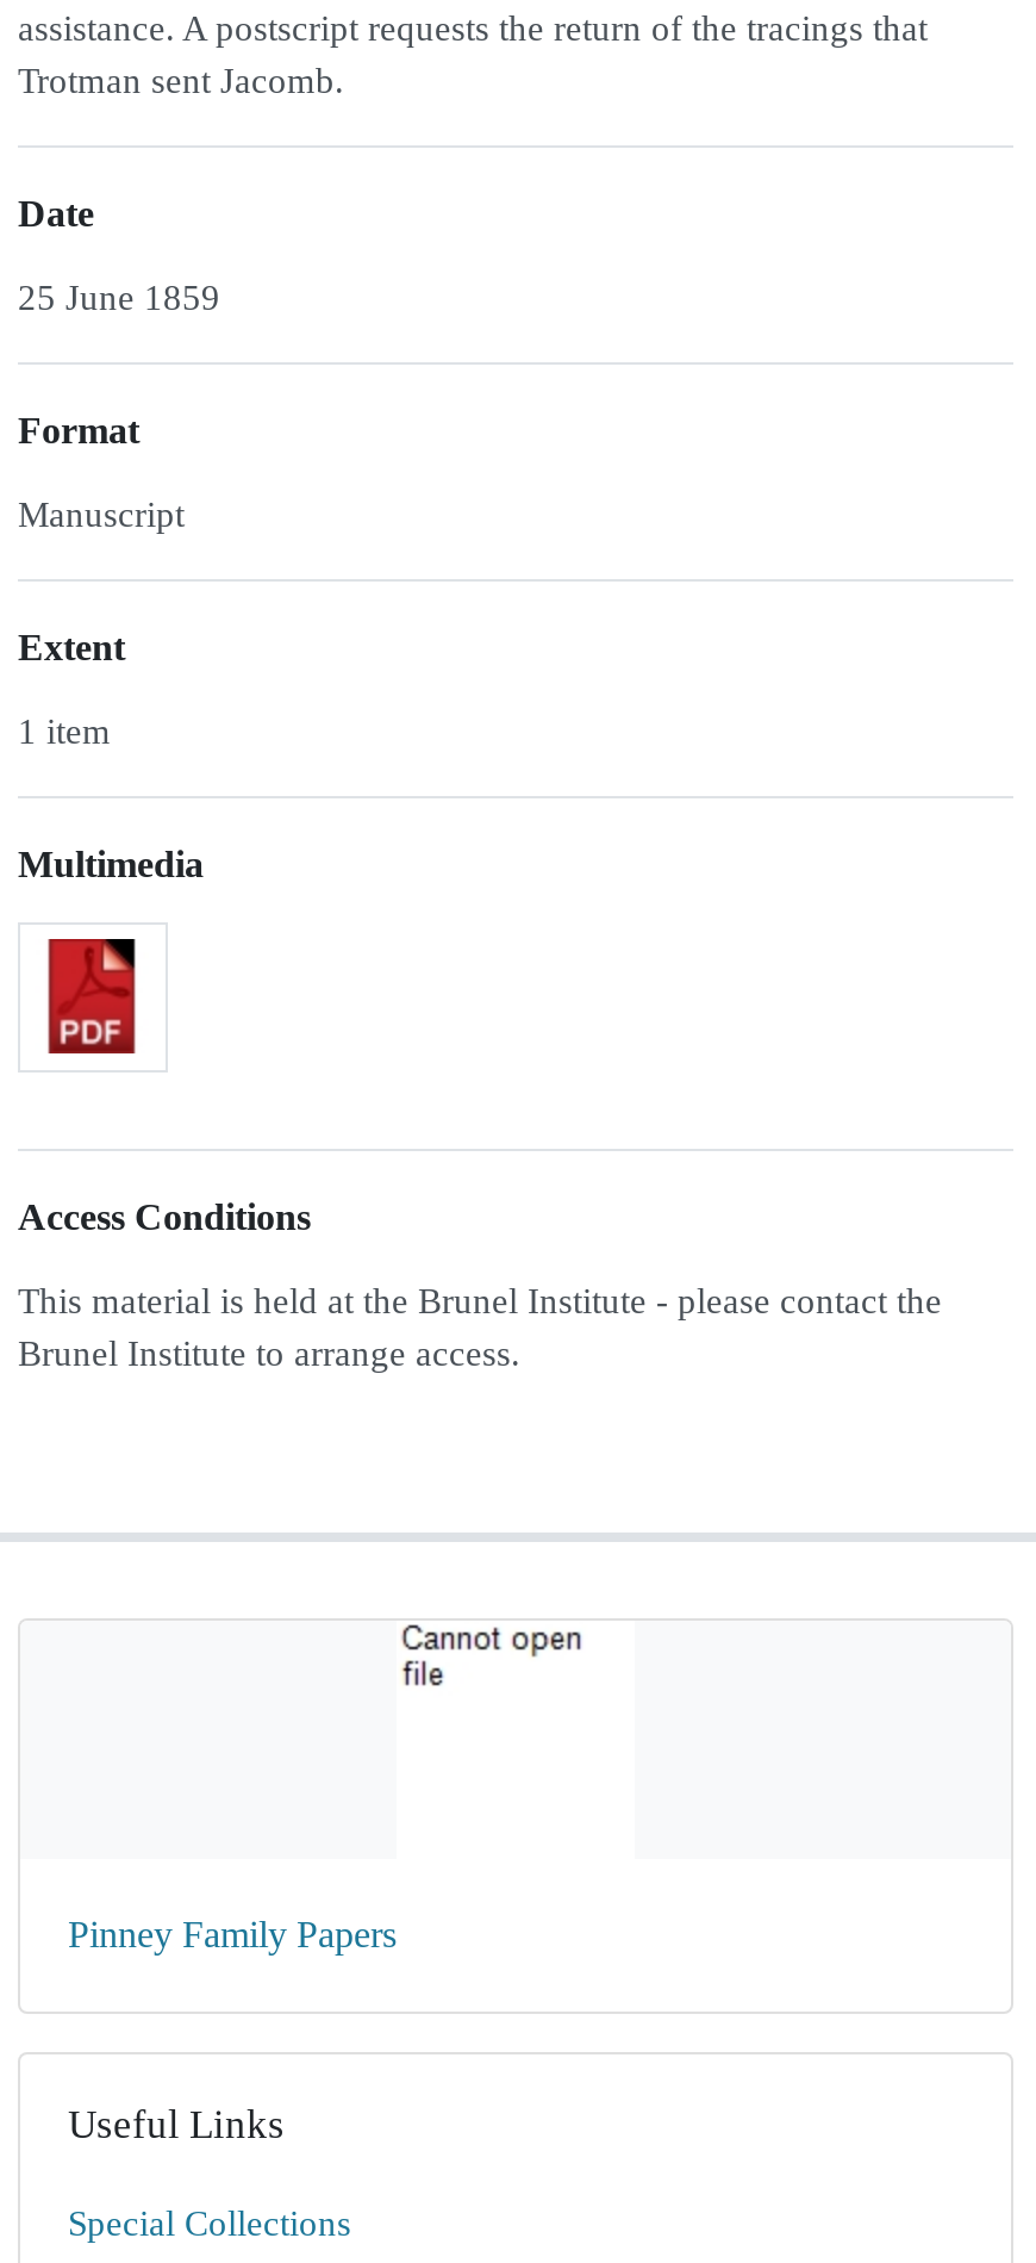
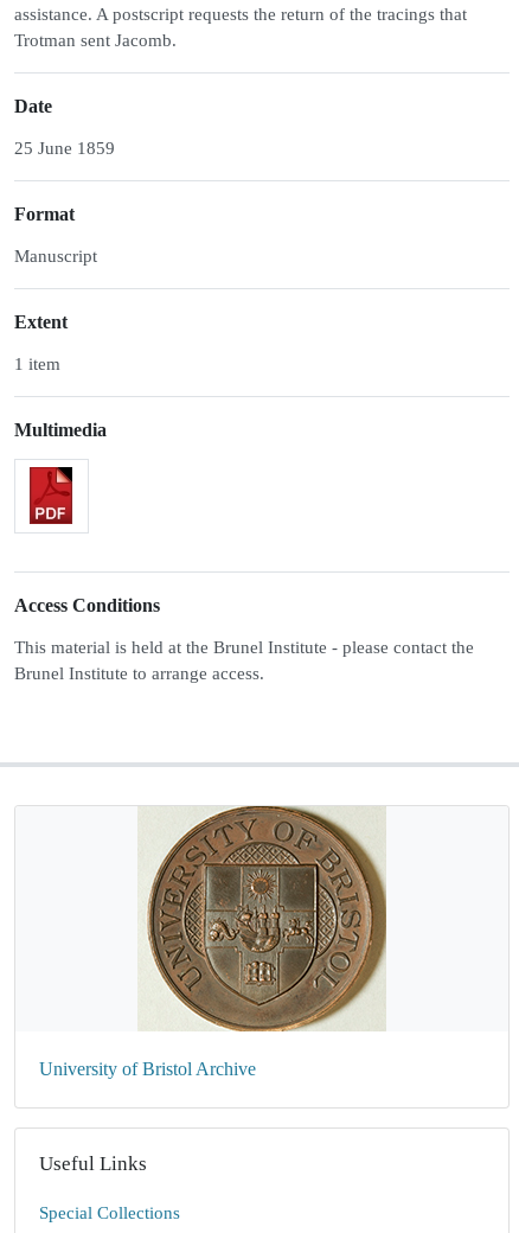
none -> [139,805,387,1033] [image]
[68,1914,397,1954] Pinney Family Papers -> [39,1059,256,1079] University of Bristol Archive

